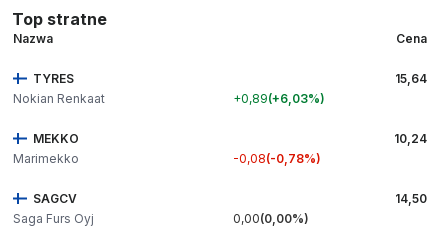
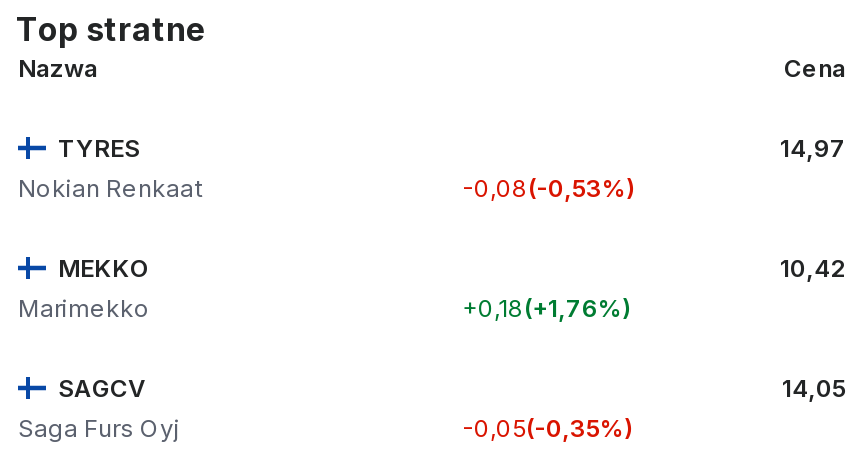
[395,71,427,86] 15,64 -> [780,133,846,163] 14,97
[233,91,320,106] +0,89 +6,03% -> [462,173,626,203] -0,08 -0,53%
[394,131,427,146] 10,24 -> [780,253,846,283] 10,42
[233,151,316,166] -0,08 -0,78% -> [462,293,622,323] +0,18 +1,76%
[395,191,427,206] 14,50 -> [782,373,846,403] 14,05
[233,211,304,226] 0,00 0,00% -> [462,413,624,443] -0,05 -0,35%

